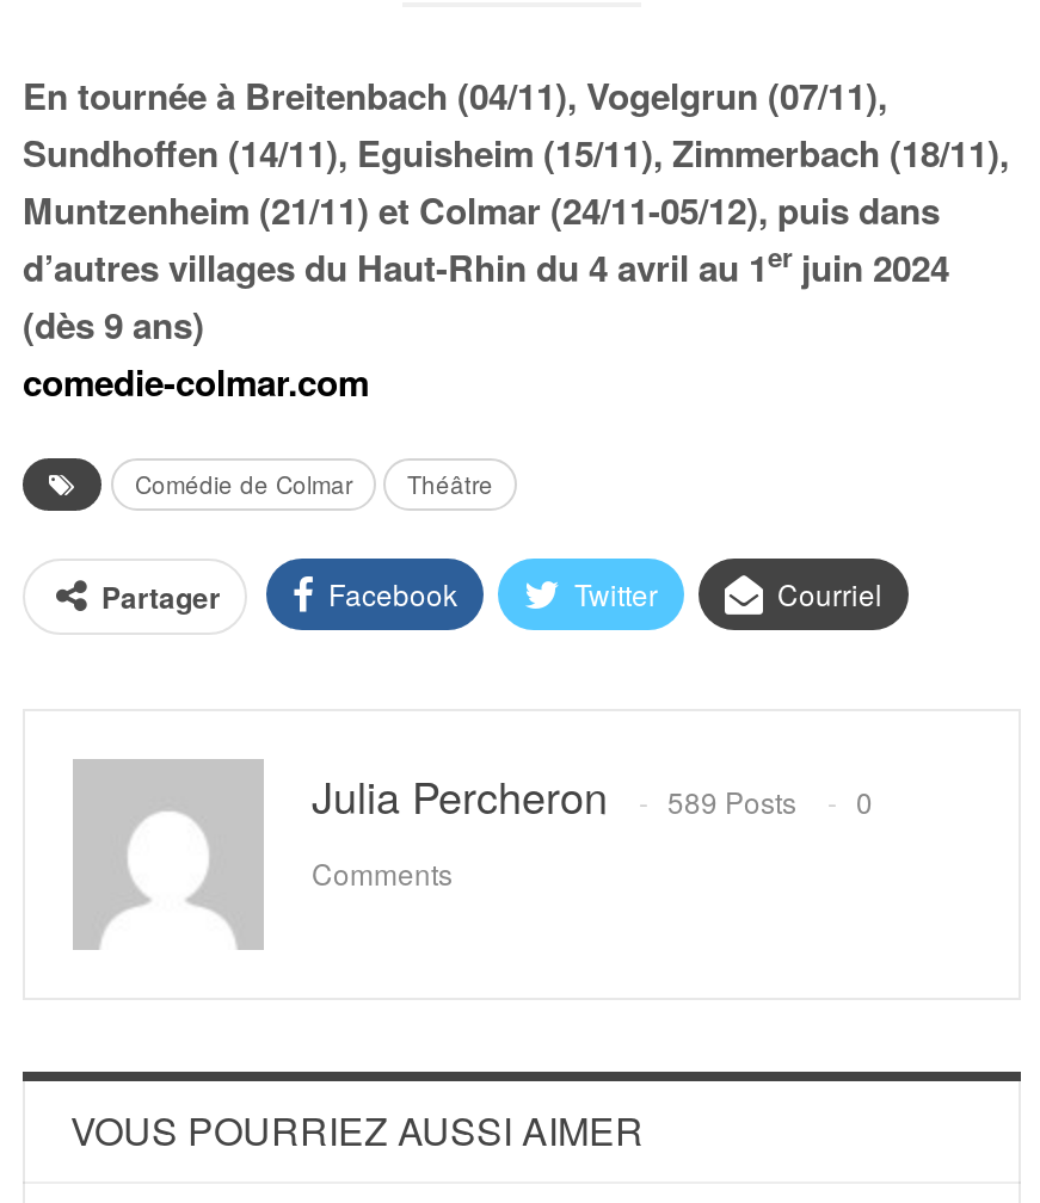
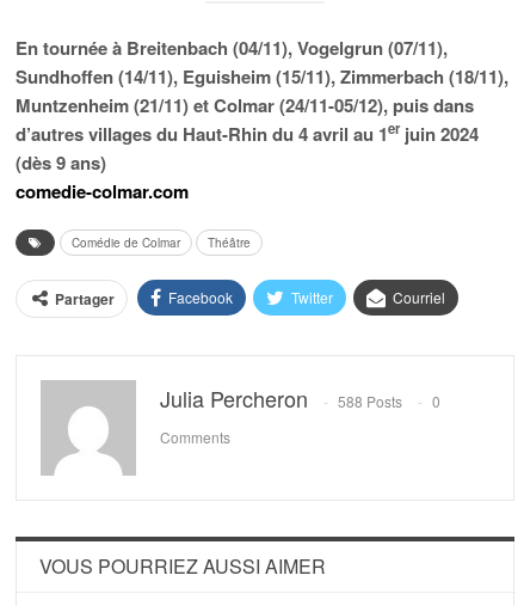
[312,763,873,825] Julia Percheron 589 Posts 0 -> [160,382,440,413] Julia Percheron 588 Posts 0

